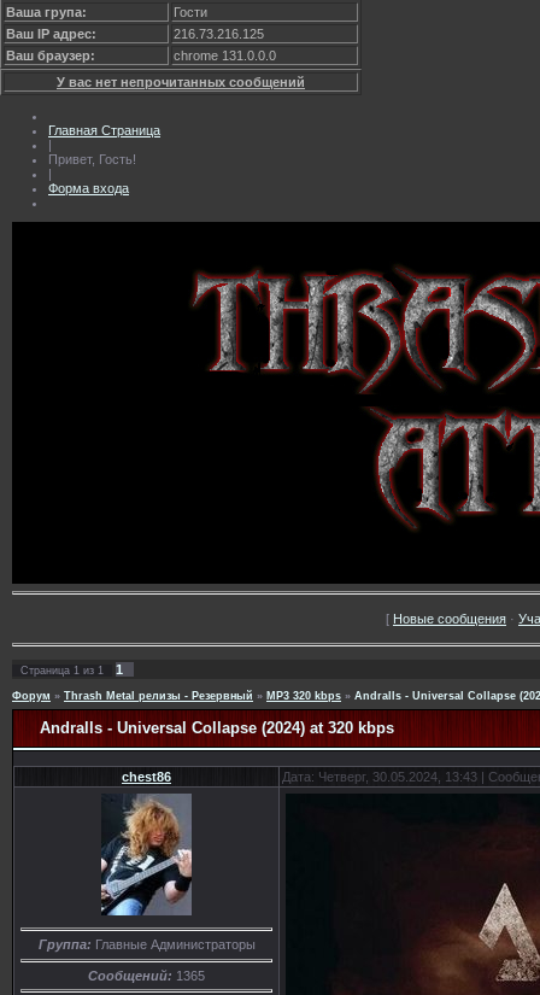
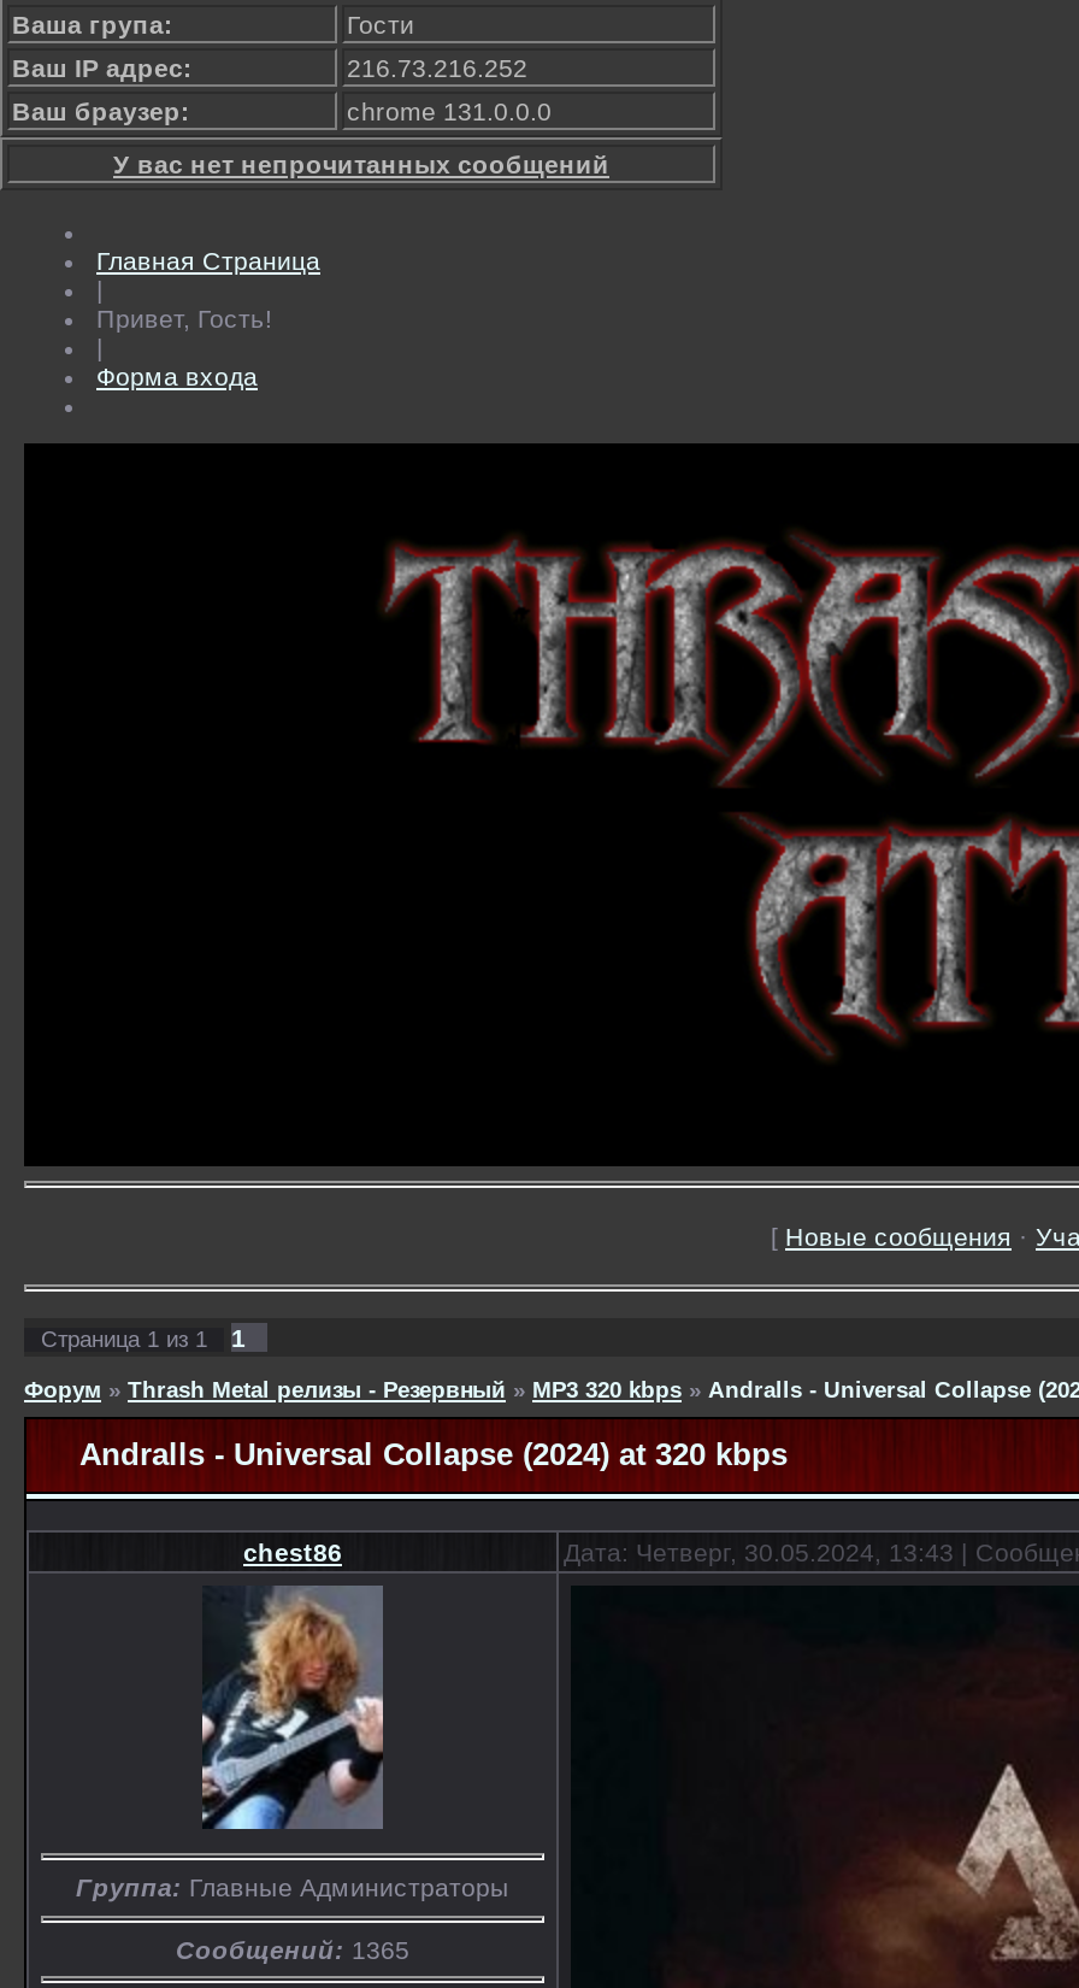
[174,27,264,41] 216.73.216.125 -> [347,53,527,82] 216.73.216.252

